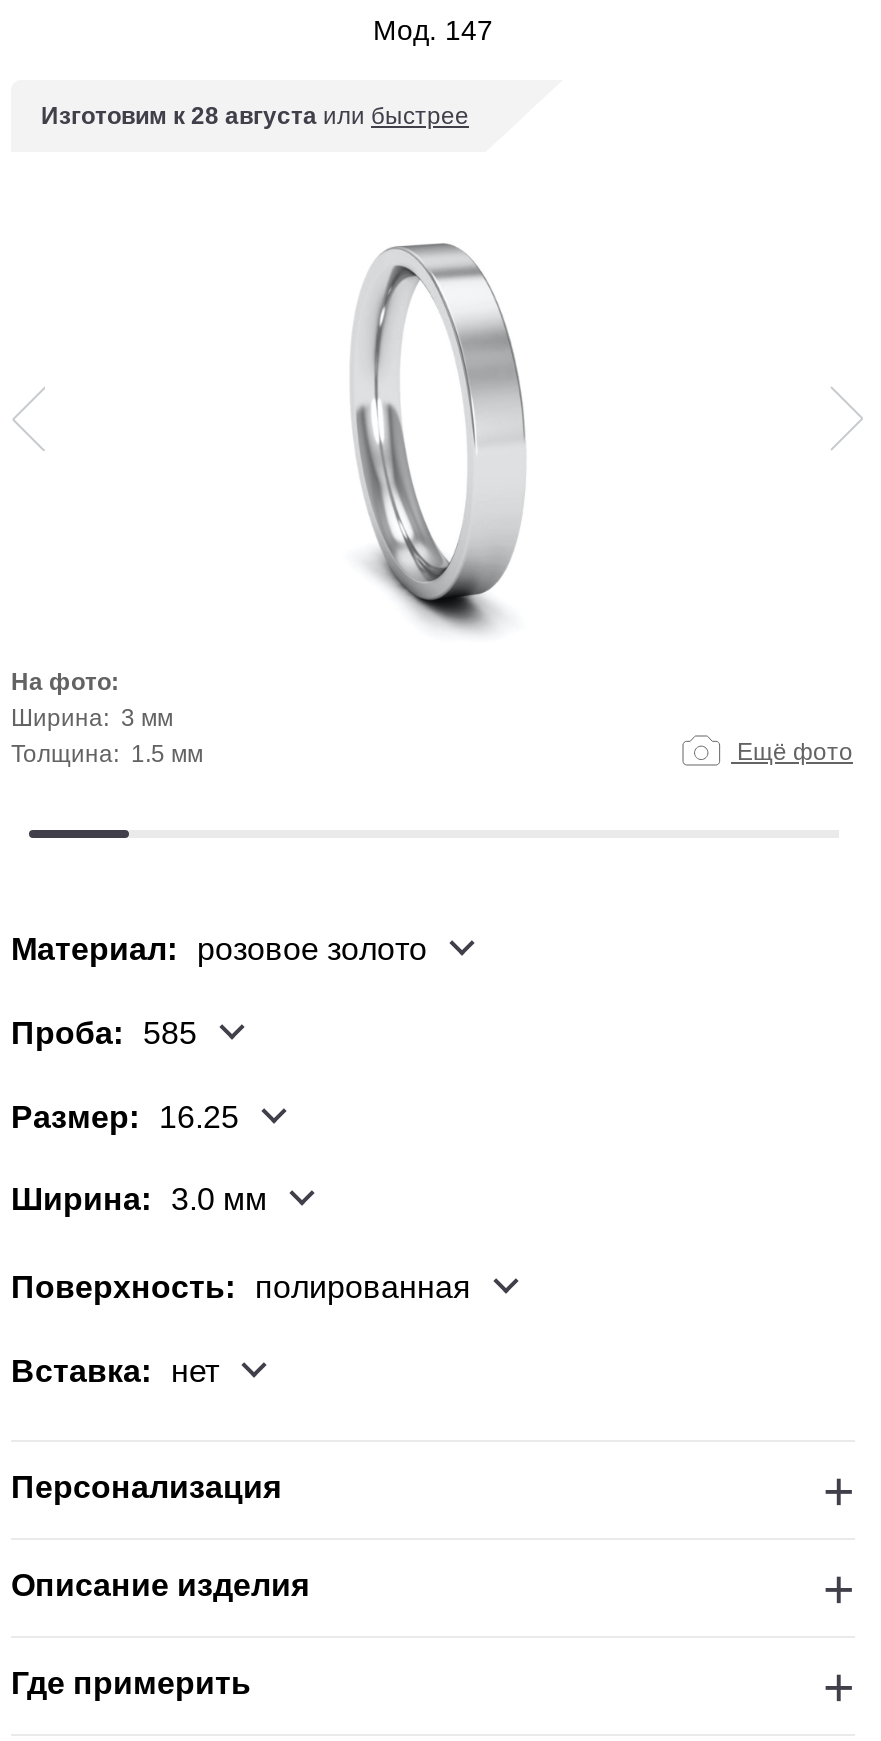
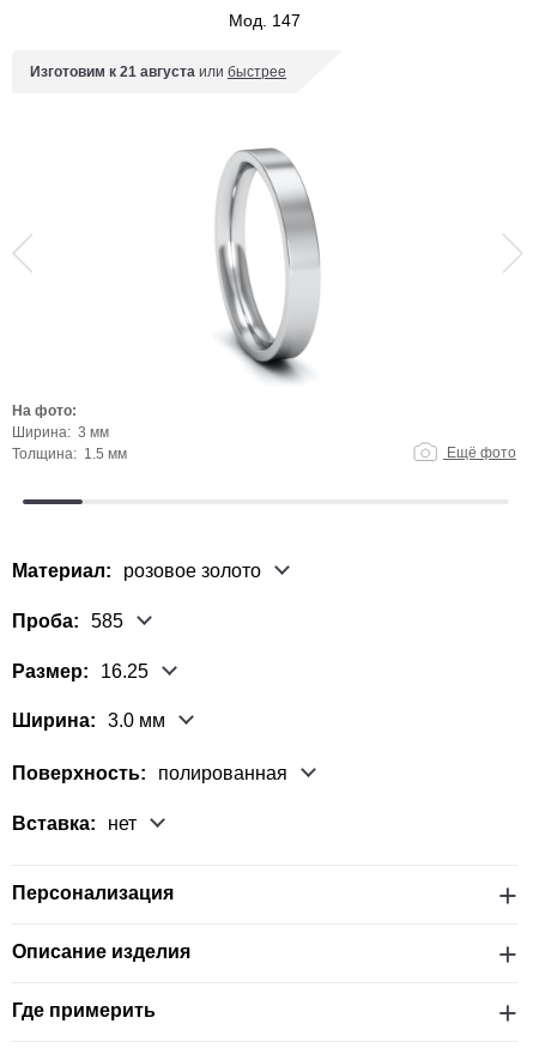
[41,102,469,130] Изготовим к 28 августа или быстрее -> [30,63,286,80] Изготовим к 21 августа или быстрее

